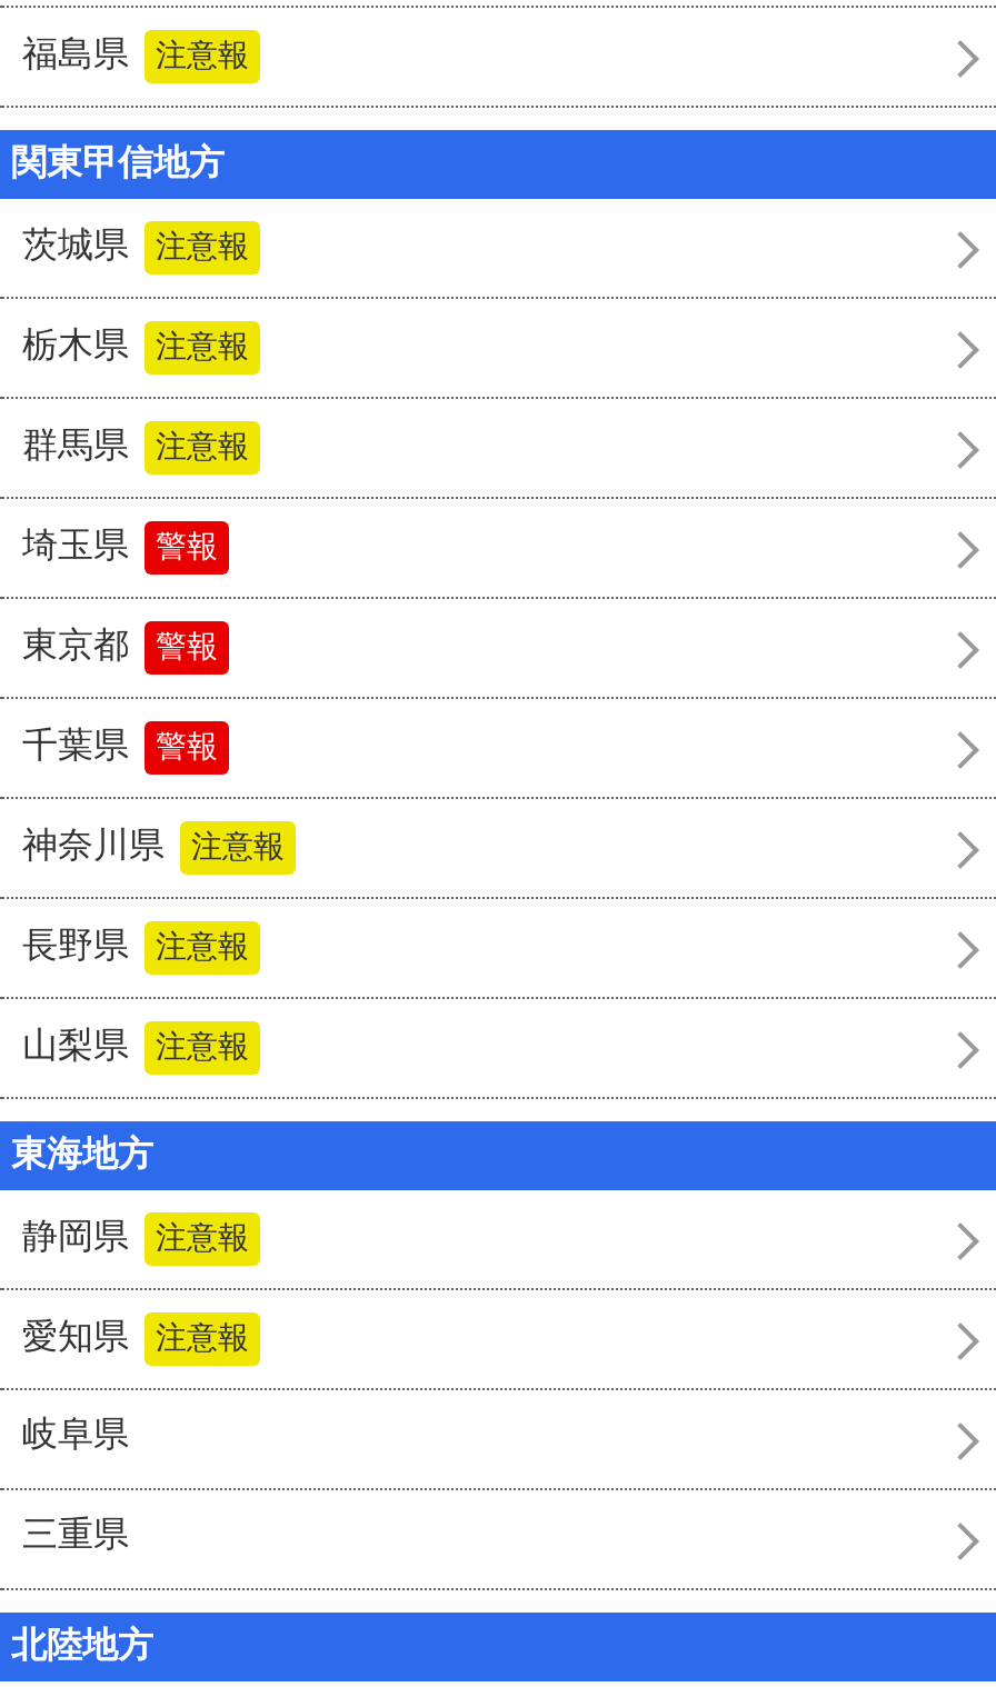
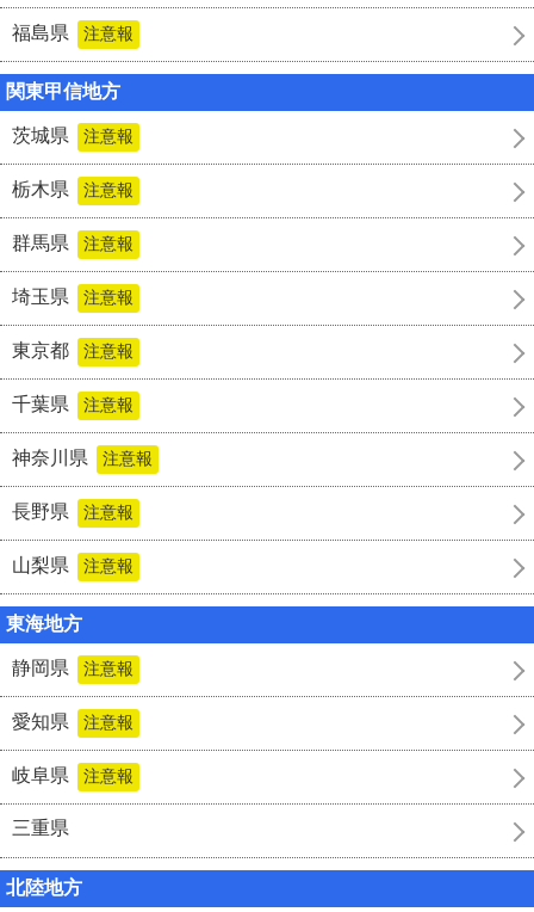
[156,528,218,563] 警報 -> [83,288,133,307] 注意報
[156,628,218,663] 警報 -> [83,341,133,361] 注意報
[156,728,218,763] 警報 -> [83,395,133,414] 注意報
none -> [83,766,133,785] 注意報

